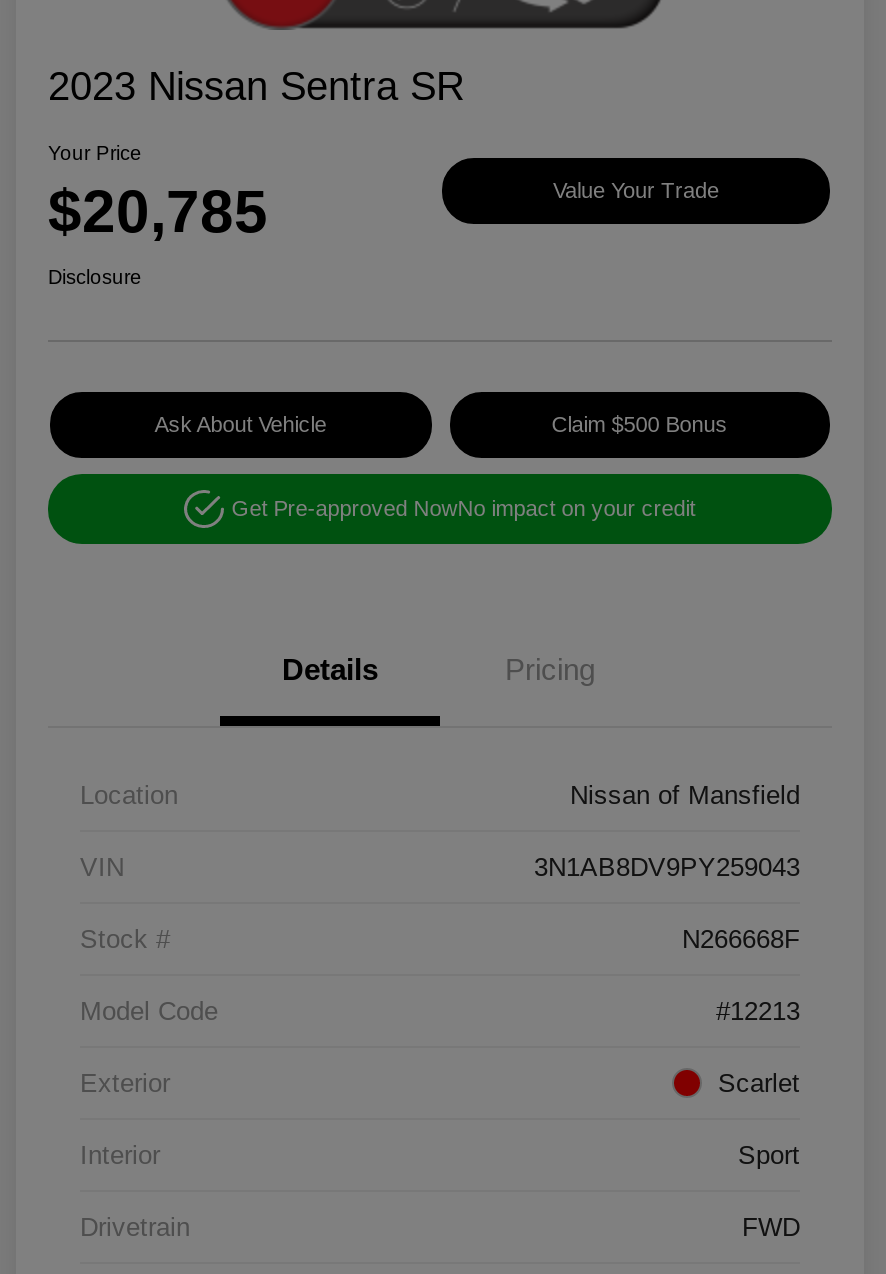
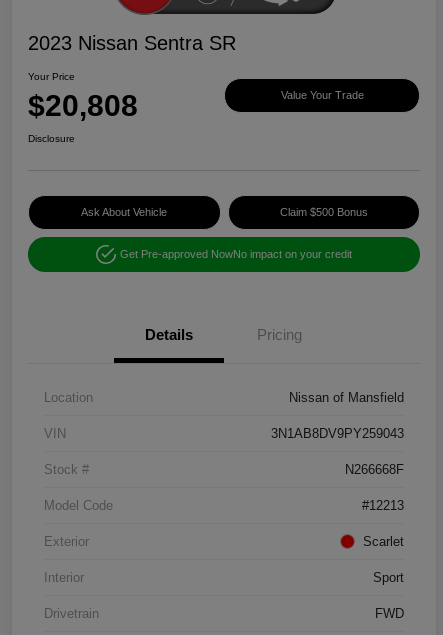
[48,178,268,244] $20,785 -> [28,89,138,122] $20,808

